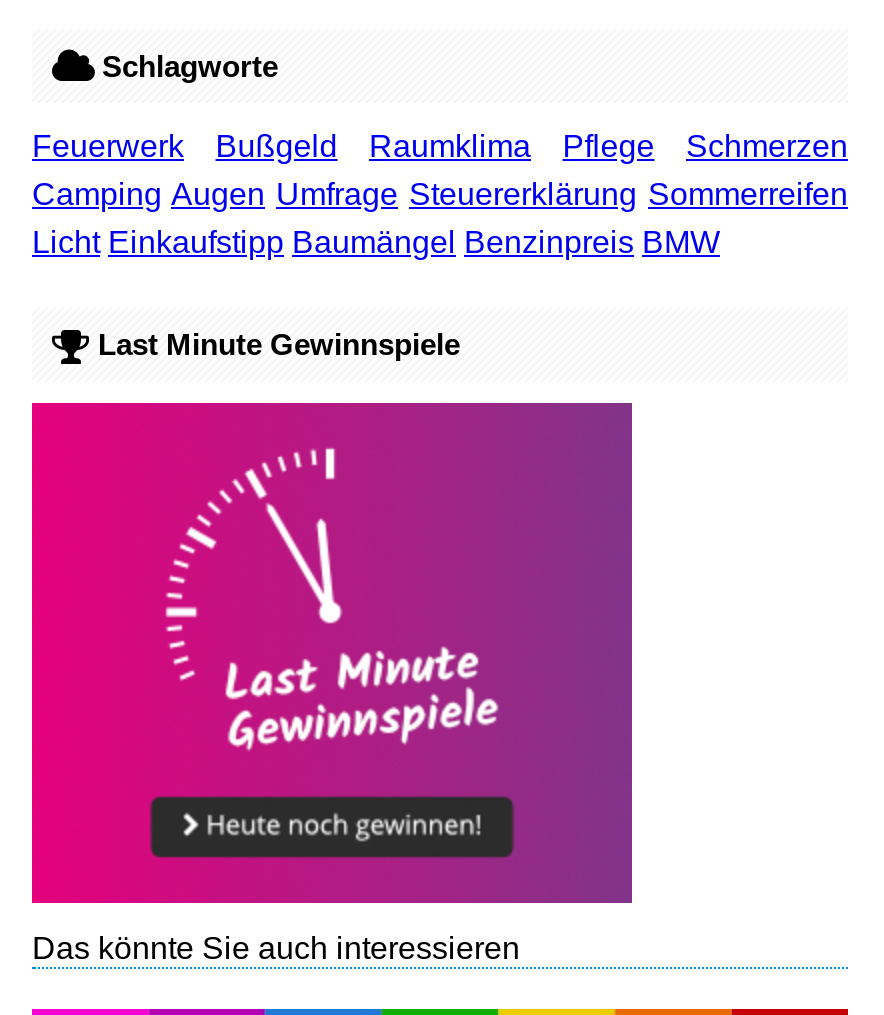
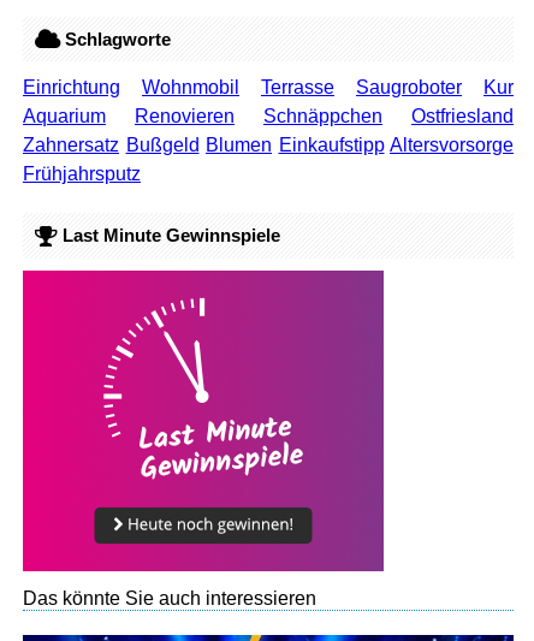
[32,130,848,260] Feuerwerk | Bußgeld | Raumklima | Pflege | Schmerzen | Camping Augen Umfrage Steuererklärung Sommerreifen | Licht Einkaufstipp Baumängel Benzinpreis BMW -> [23,77,514,184] Einrichtung | Wohnmobil | Terrasse | Saugroboter | Kur | Aquarium | Renovieren | Schnäppchen | Ostfriesland | Zahnersatz Bußgeld Blumen Einkaufstipp Altersvorsorge | Frühjahrsputz

